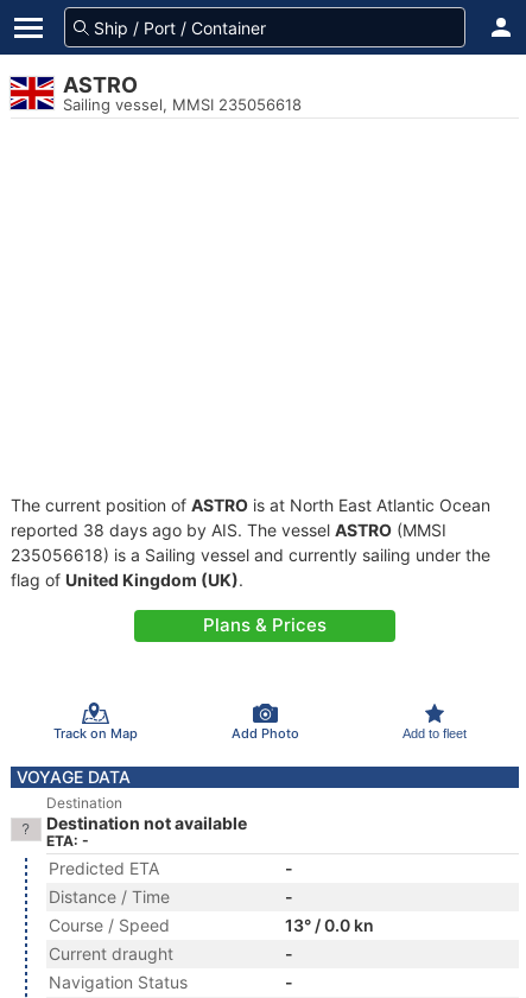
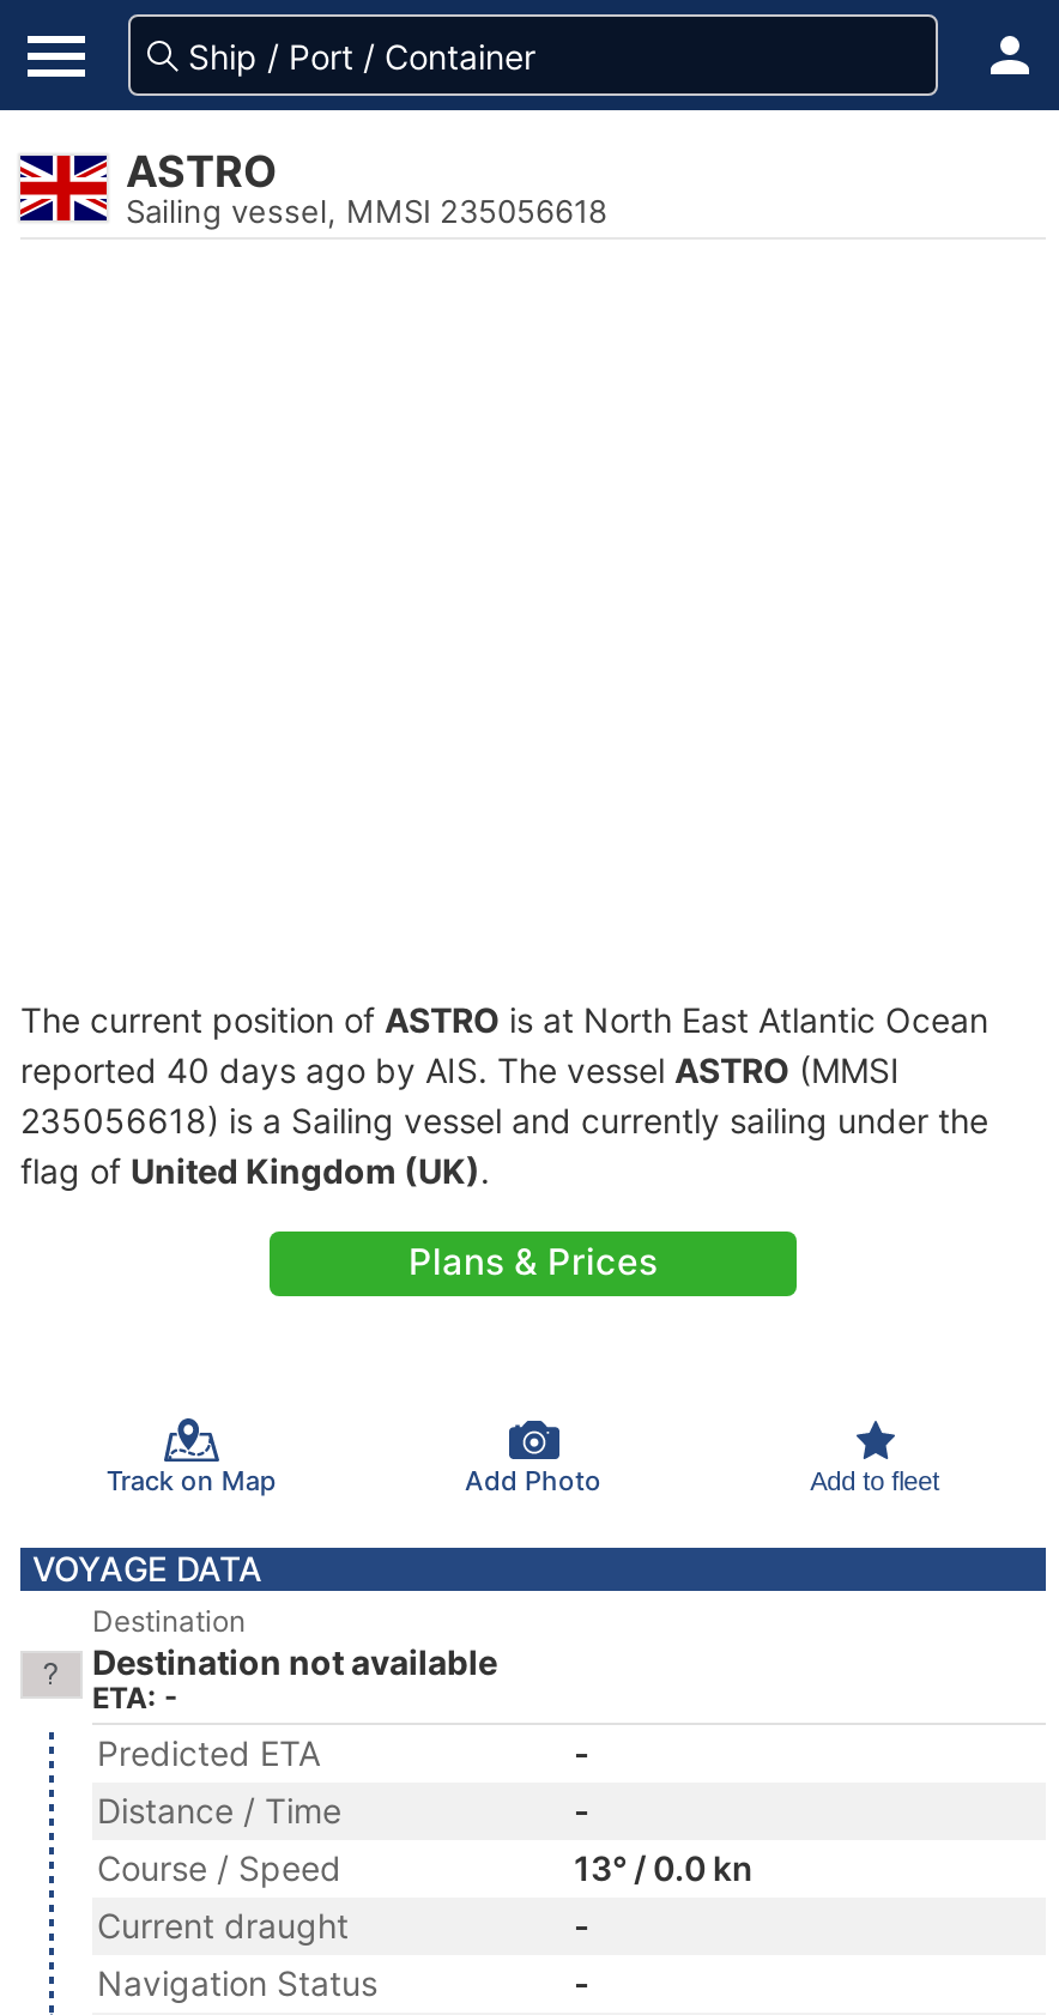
[11,520,446,540] reported 38 days ago by AIS. The vessel ASTRO (MMSI -> [20,1049,900,1090] reported 40 days ago by AIS. The vessel ASTRO (MMSI

